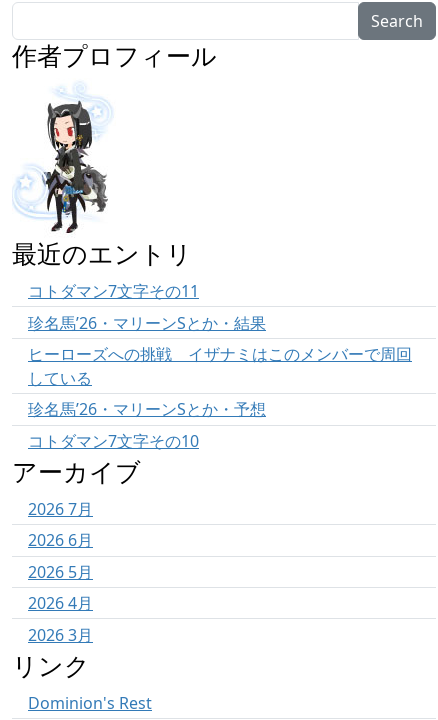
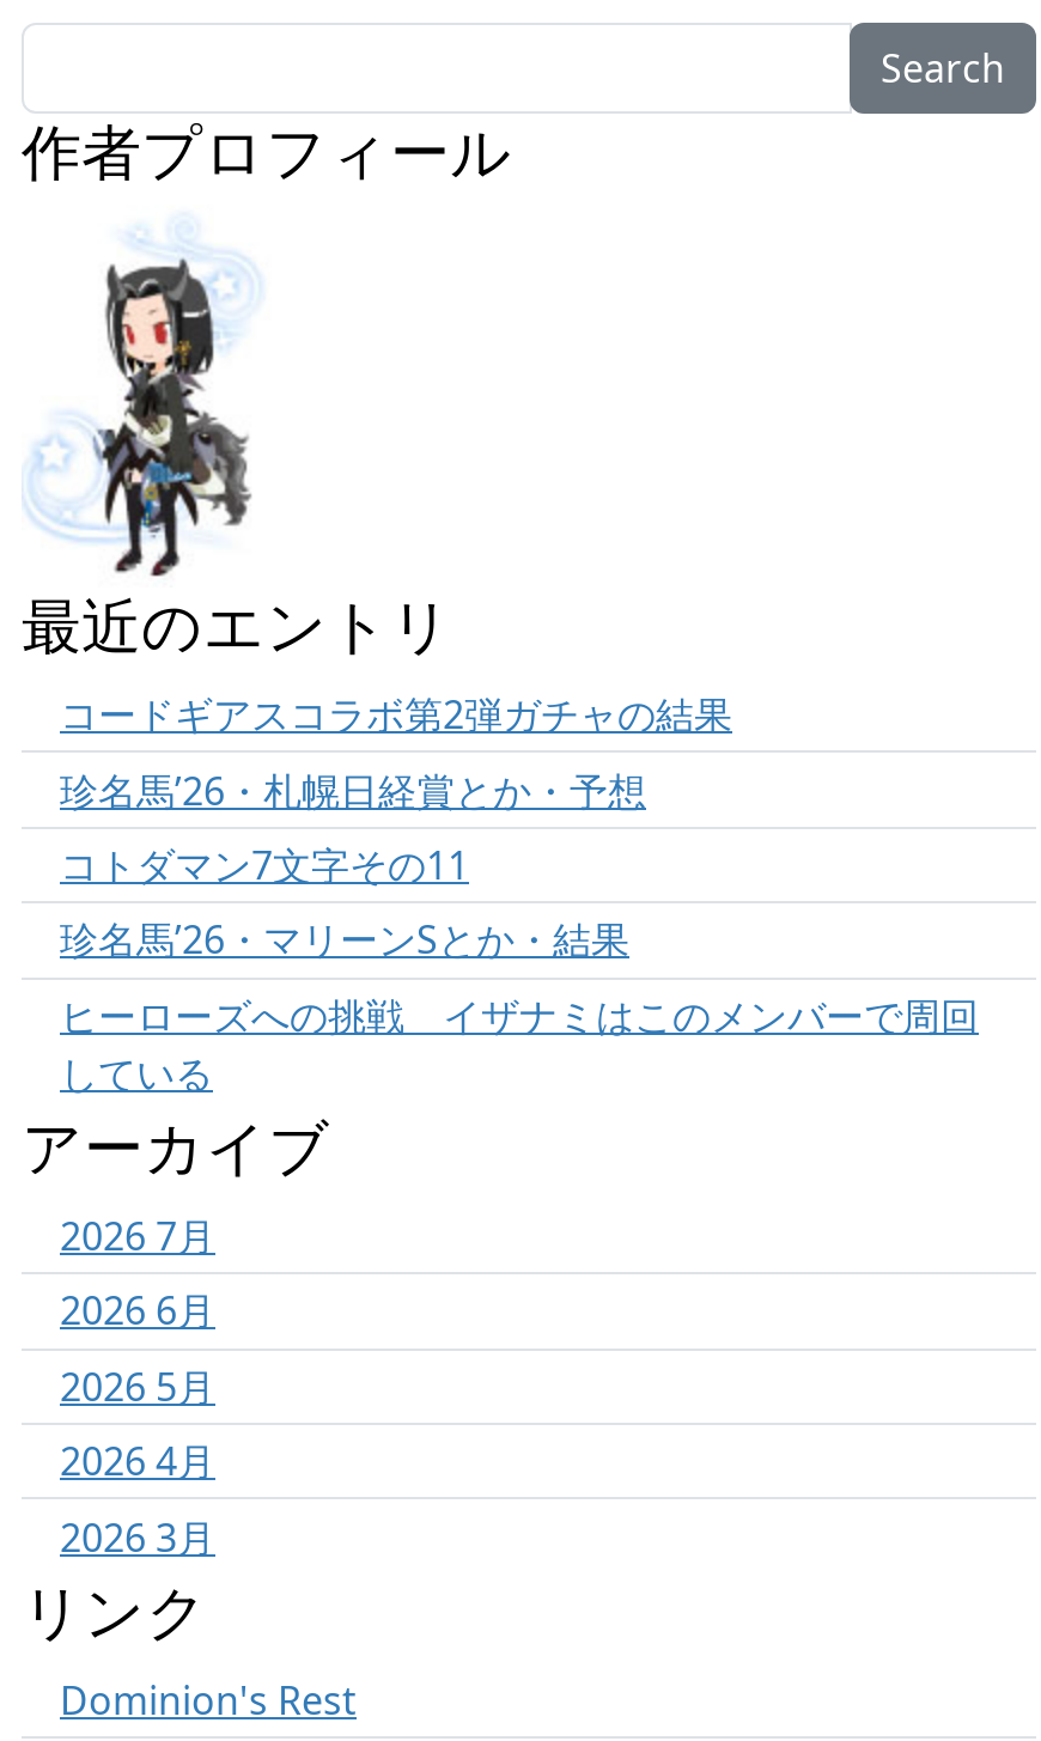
none -> [60,689,732,816] コードギアスコラボ第2弾ガチャの結果 | 珍名馬’26・札幌日経賞とか・予想
moved [28,280,412,389] -> [60,839,979,1099]: コトダマン7文字その11 | 珍名馬’26・マリーンSとか・結果 | ヒーローズへの挑戦 イザナミはこのメンバーで周回 | している
[28,398,266,452] 珍名馬’26・マリーンSとか・予想 | コトダマン7文字その10 -> none

